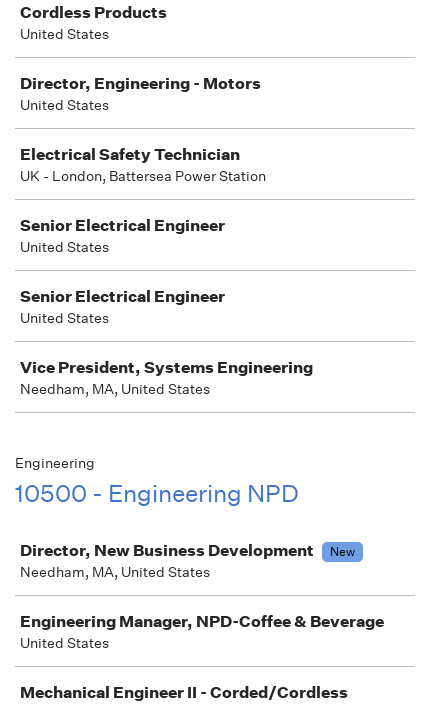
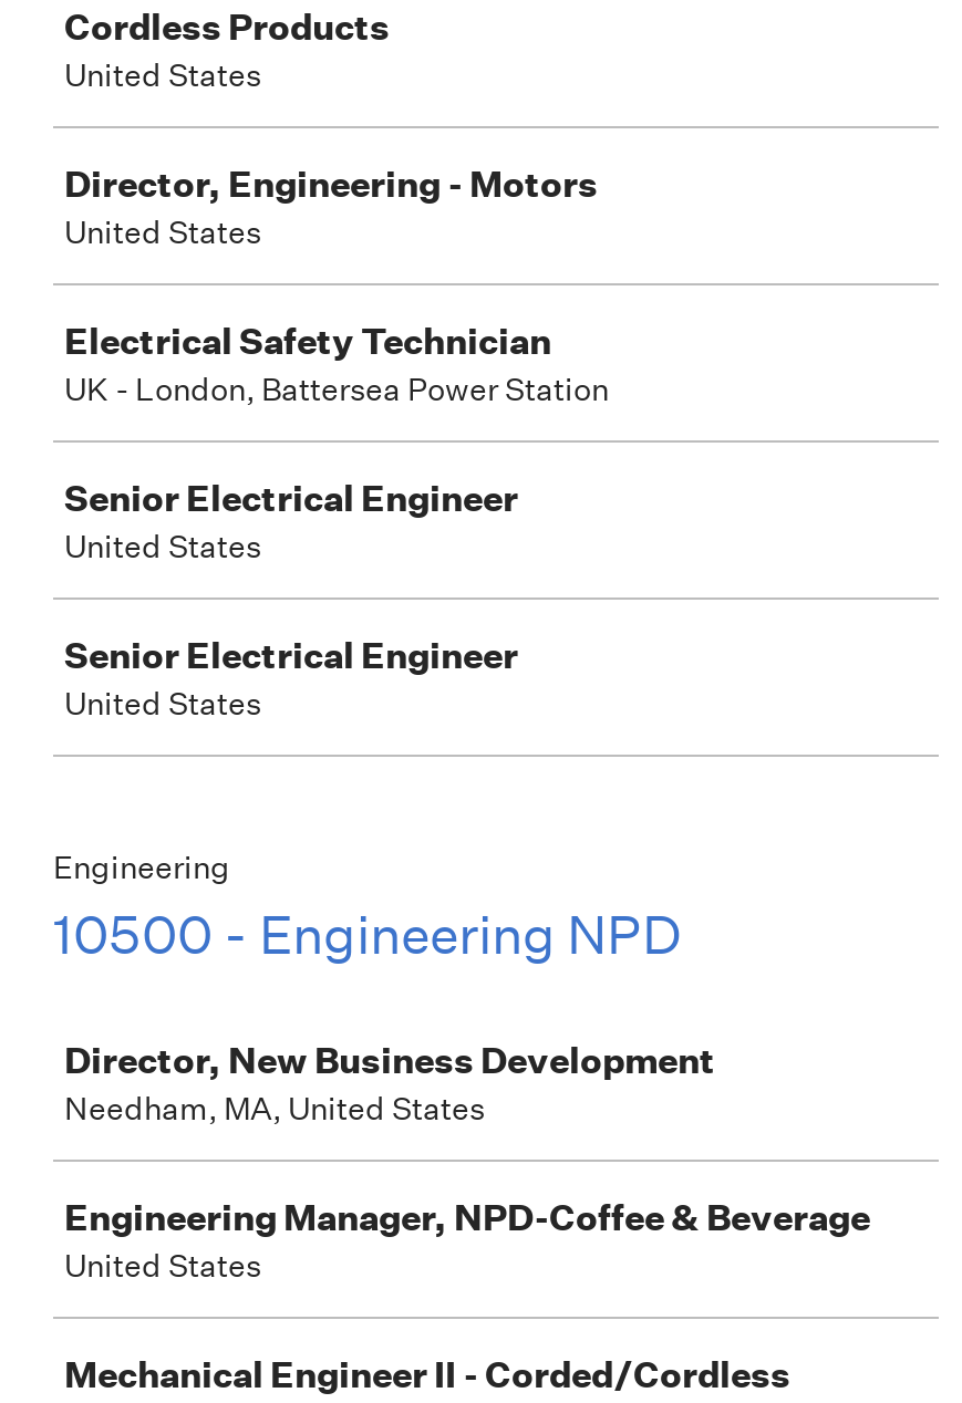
[20,357,313,398] Vice President, Systems Engineering | Needham, MA, United States -> none
[330,543,355,560] New -> none

